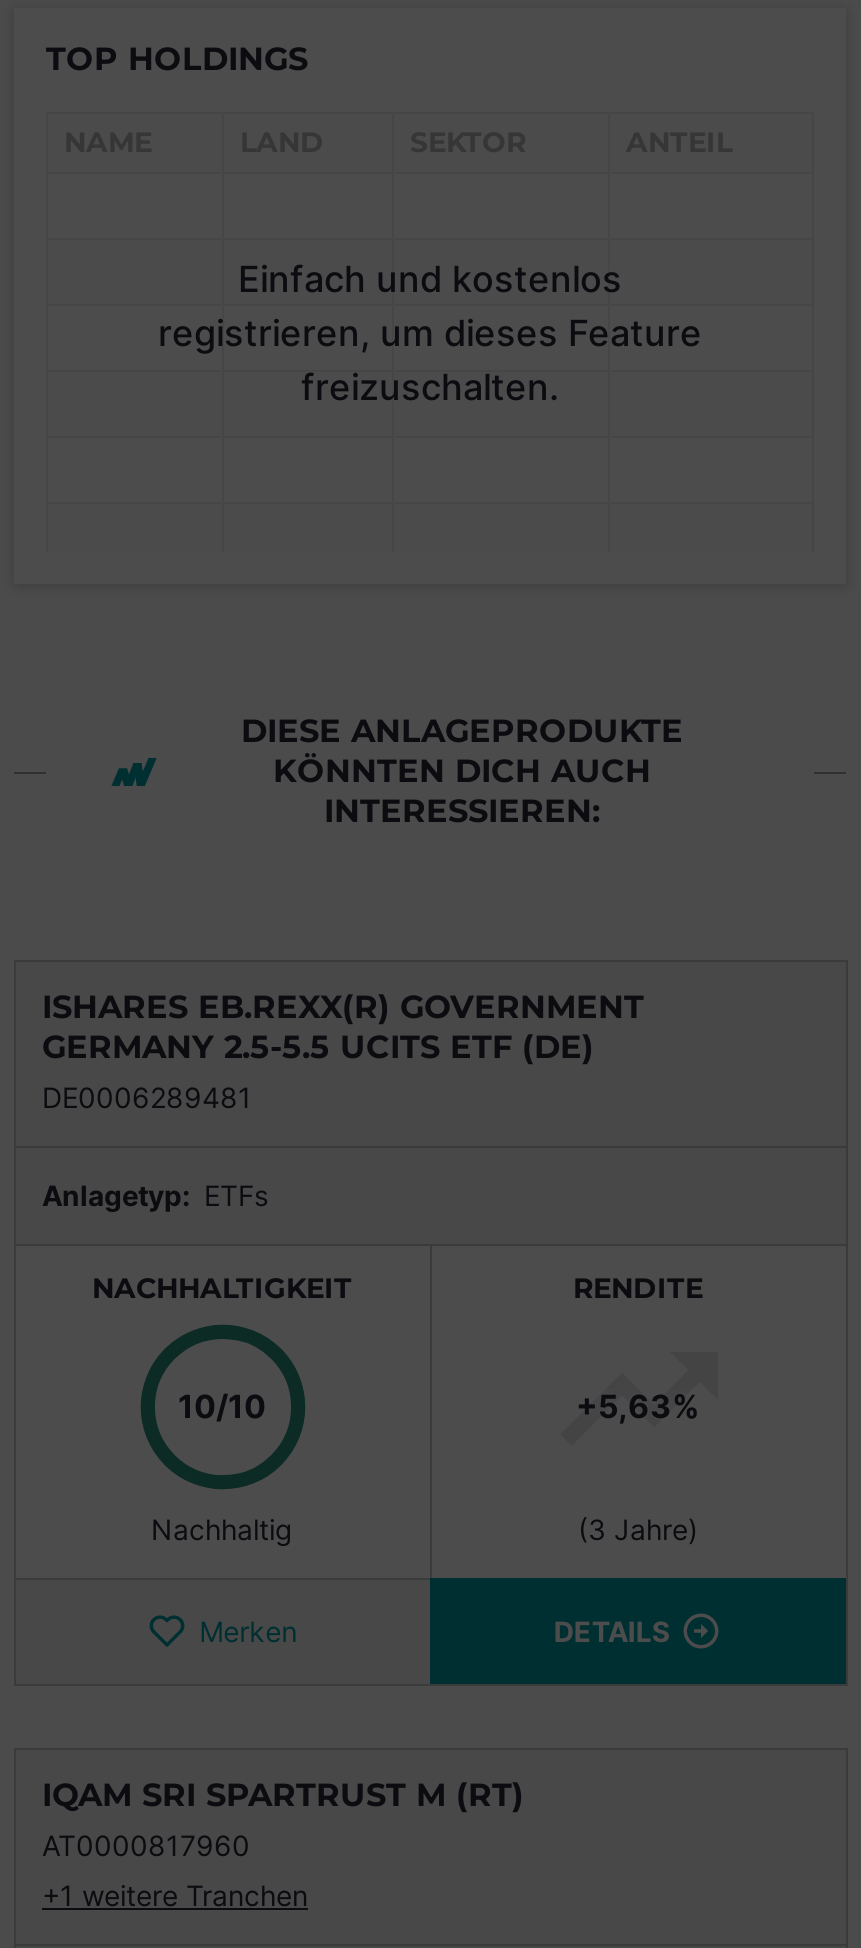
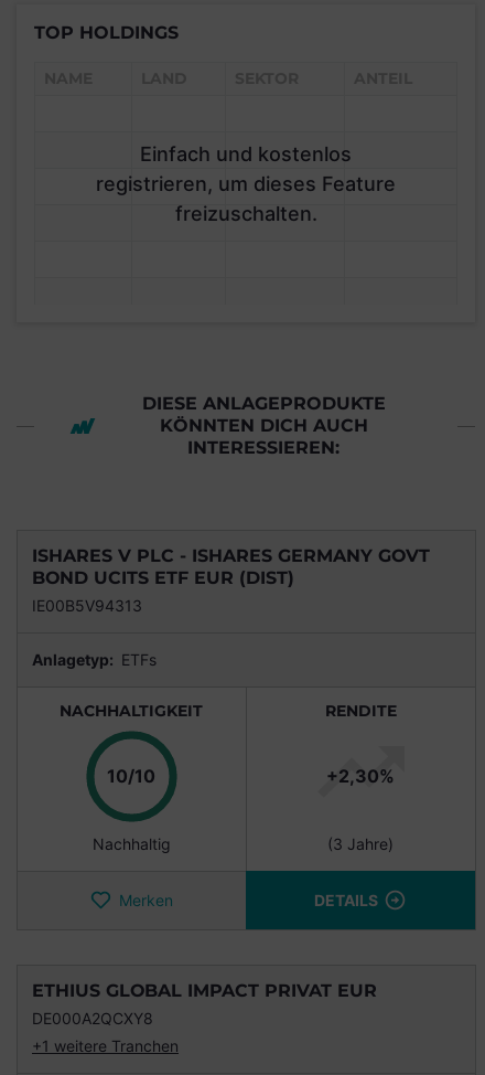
[42,988,644,1114] ISHARES EB.REXX(R) GOVERNMENT | GERMANY 2.5-5.5 UCITS ETF (DE) | DE0006289481 -> [32,545,430,615] ISHARES V PLC - ISHARES GERMANY GOVT | BOND UCITS ETF EUR (DIST) | IE00B5V94313
[576,1387,700,1425] +5,63% -> [326,765,395,786] +2,30%
[42,1776,524,1862] IQAM SRI SPARTRUST M (RT) | AT0000817960 -> [32,980,377,1028] ETHIUS GLOBAL IMPACT PRIVAT EUR | DE000A2QCXY8

